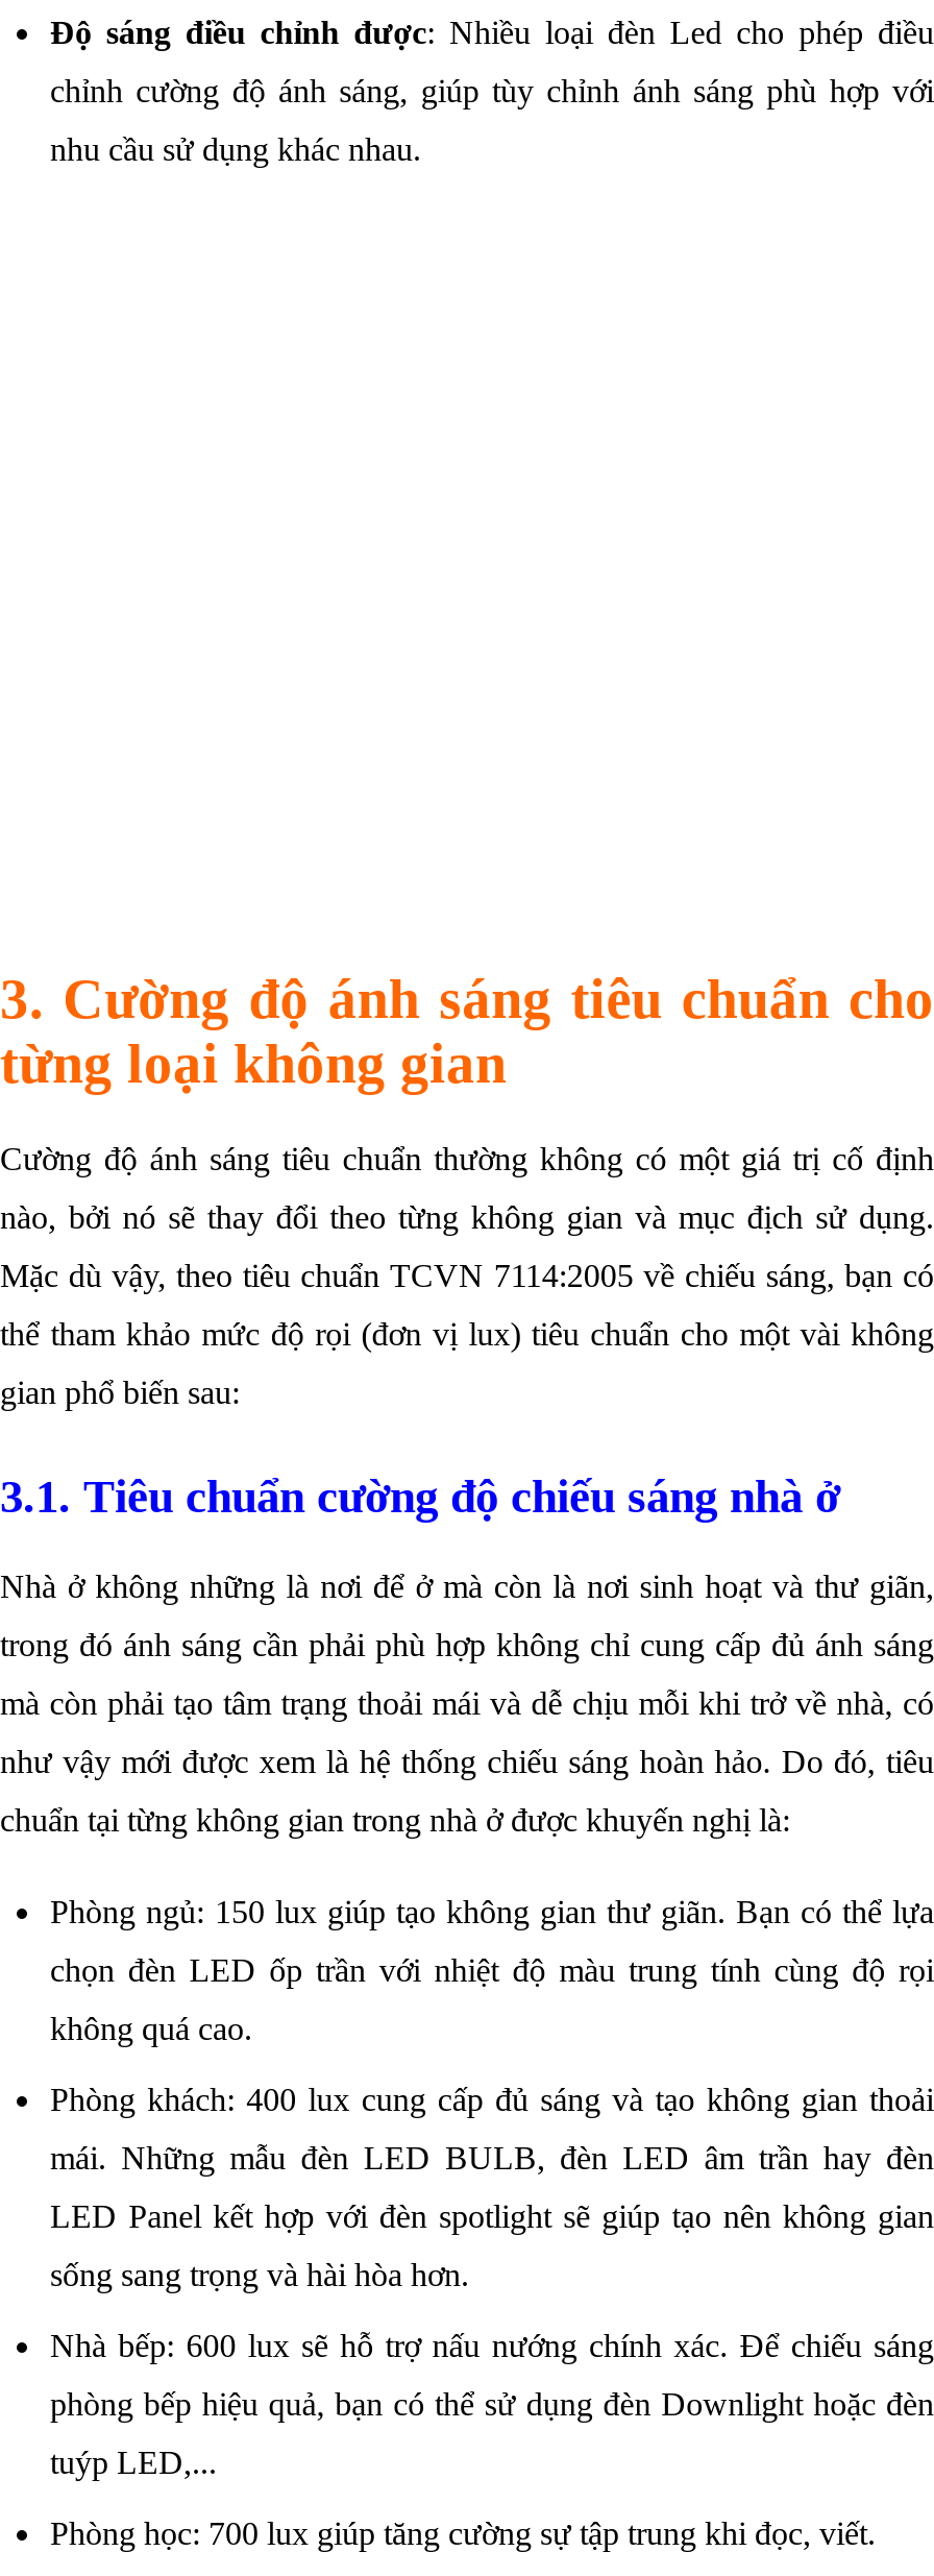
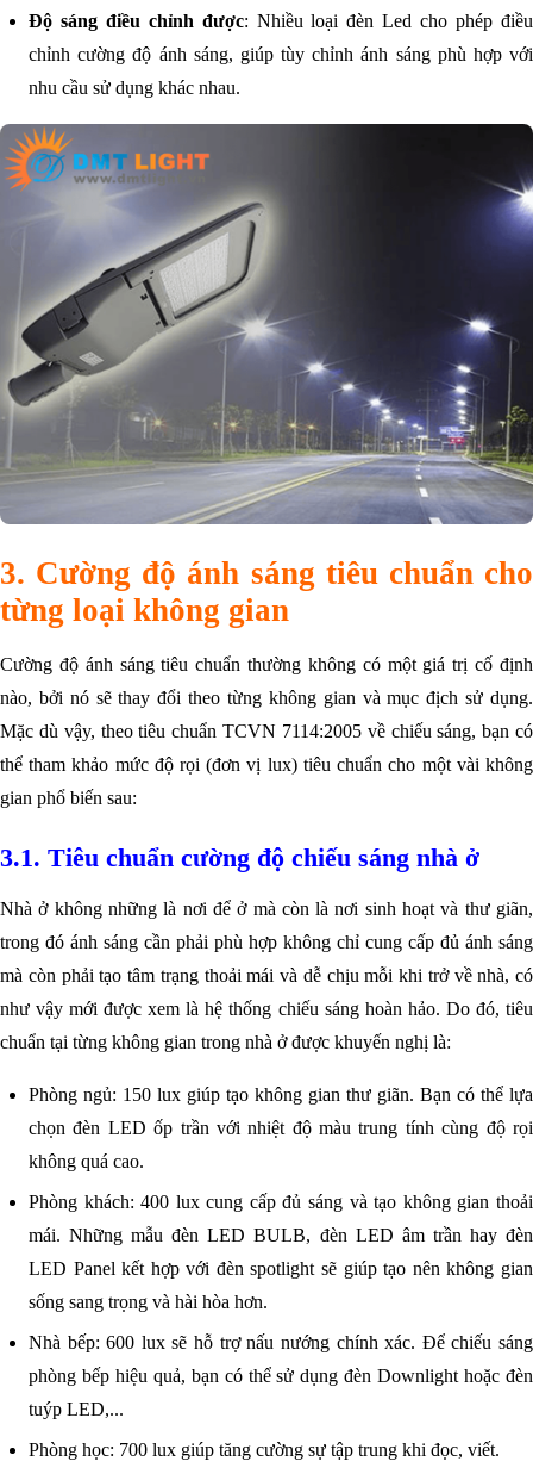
none -> [4,123,529,525] [image]

